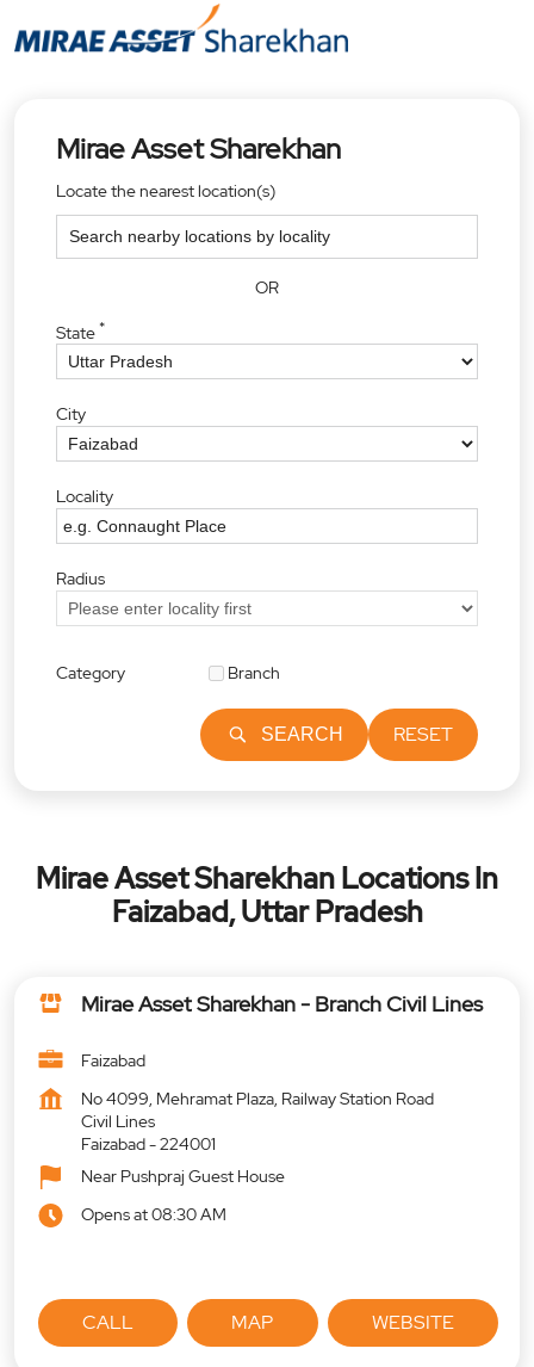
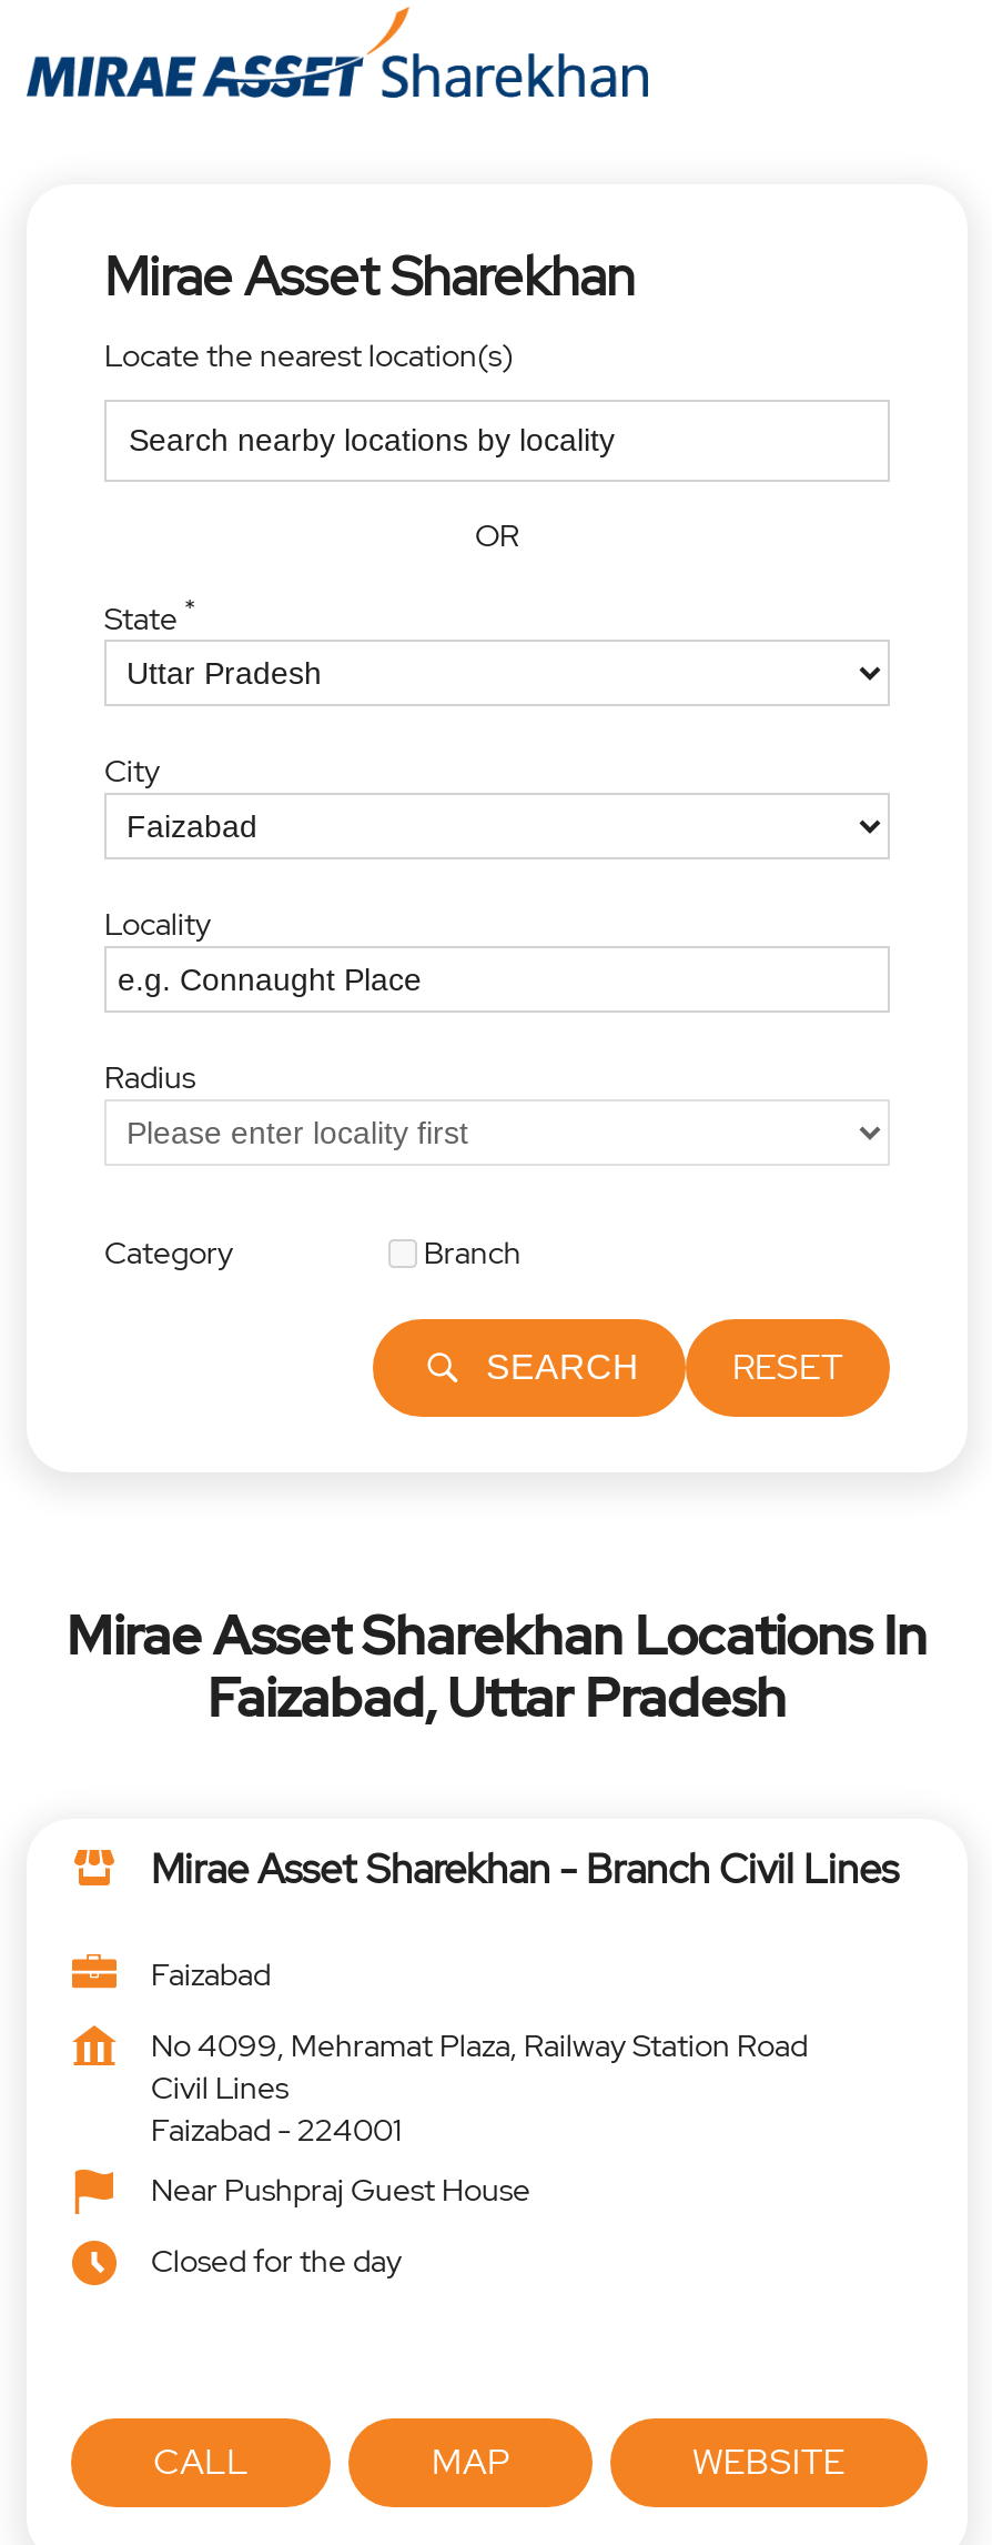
[81,1204,226,1225] Opens at 08:30 AM -> [151,2241,402,2281] Closed for the day

